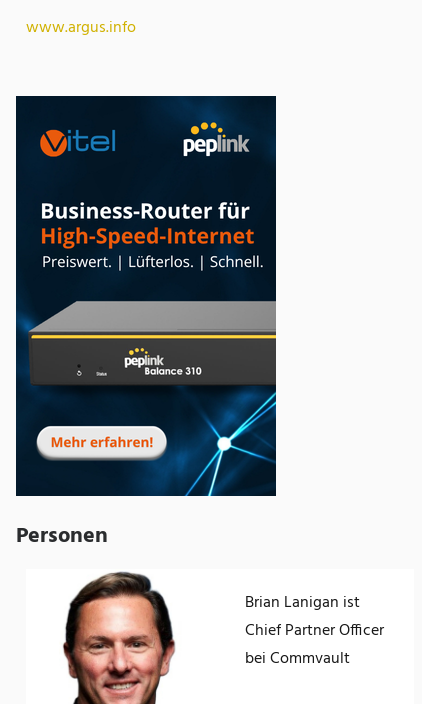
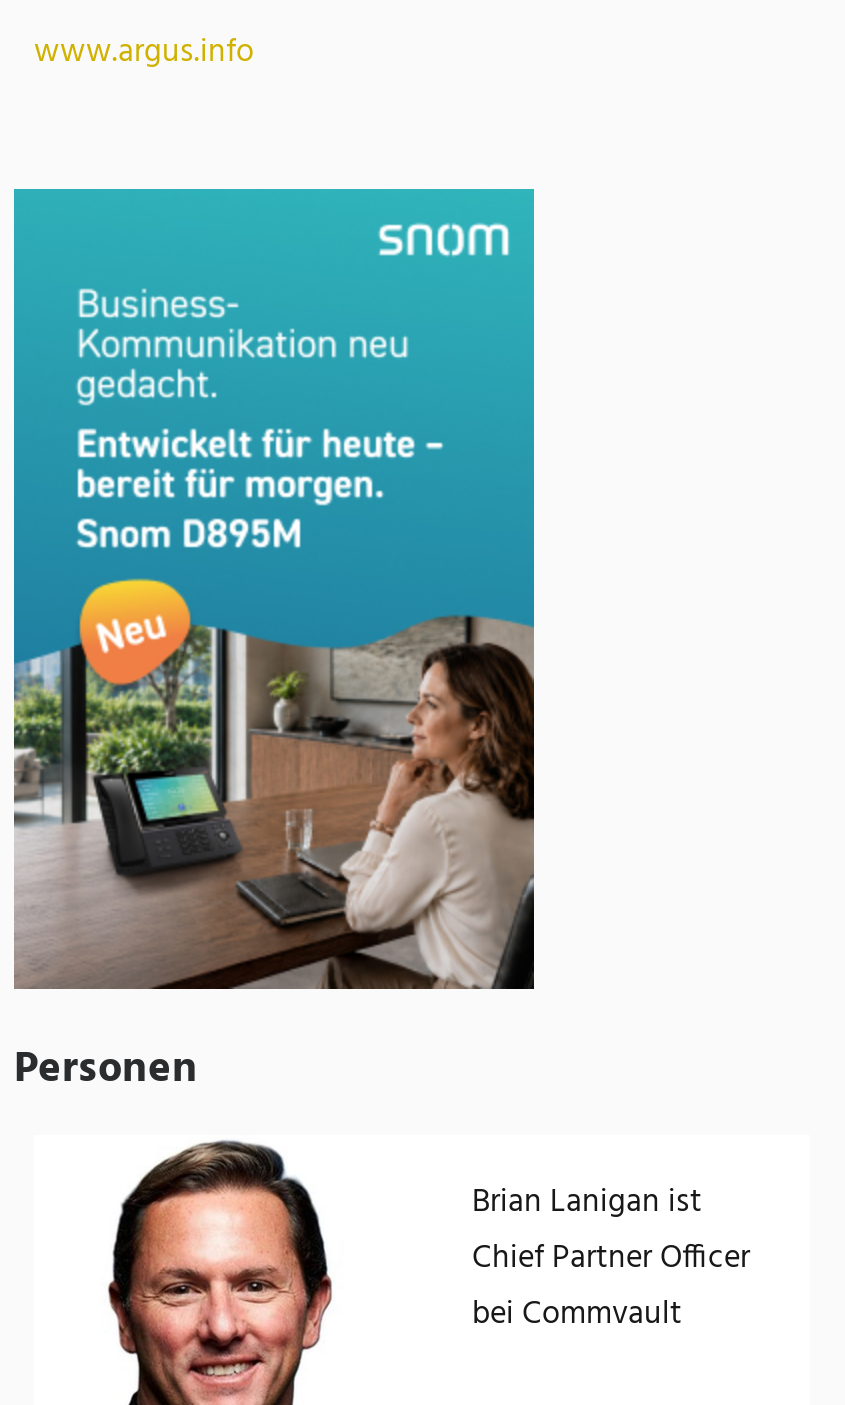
[15,95,277,497] [image] -> [12,187,536,991] [image]

